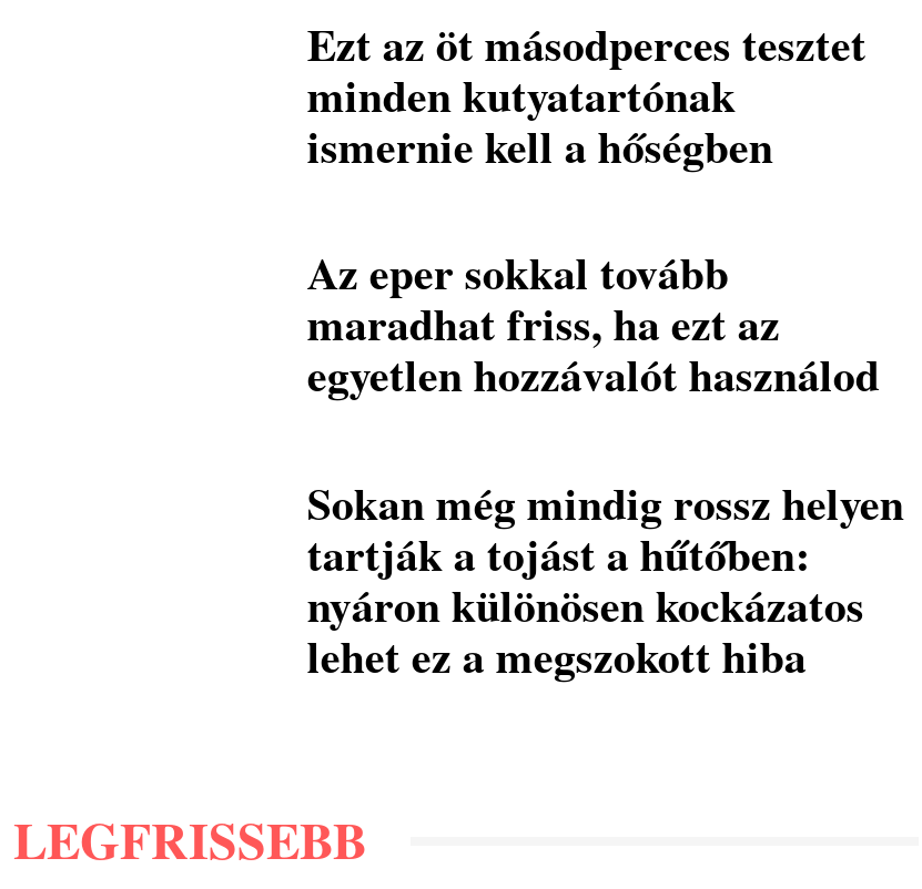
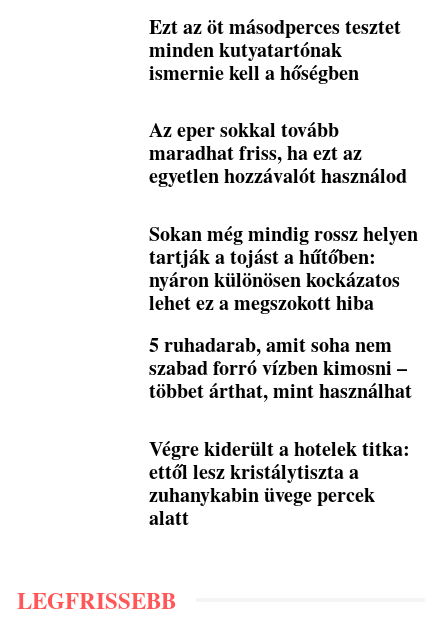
none -> [149,330,412,532] 5 ruhadarab, amit soha nem | szabad forró vízben kimosni – | többet árthat, mint használhat | Végre kiderült a hotelek titka: | ettől lesz kristálytiszta a | zuhanykabin üvege percek | alatt

